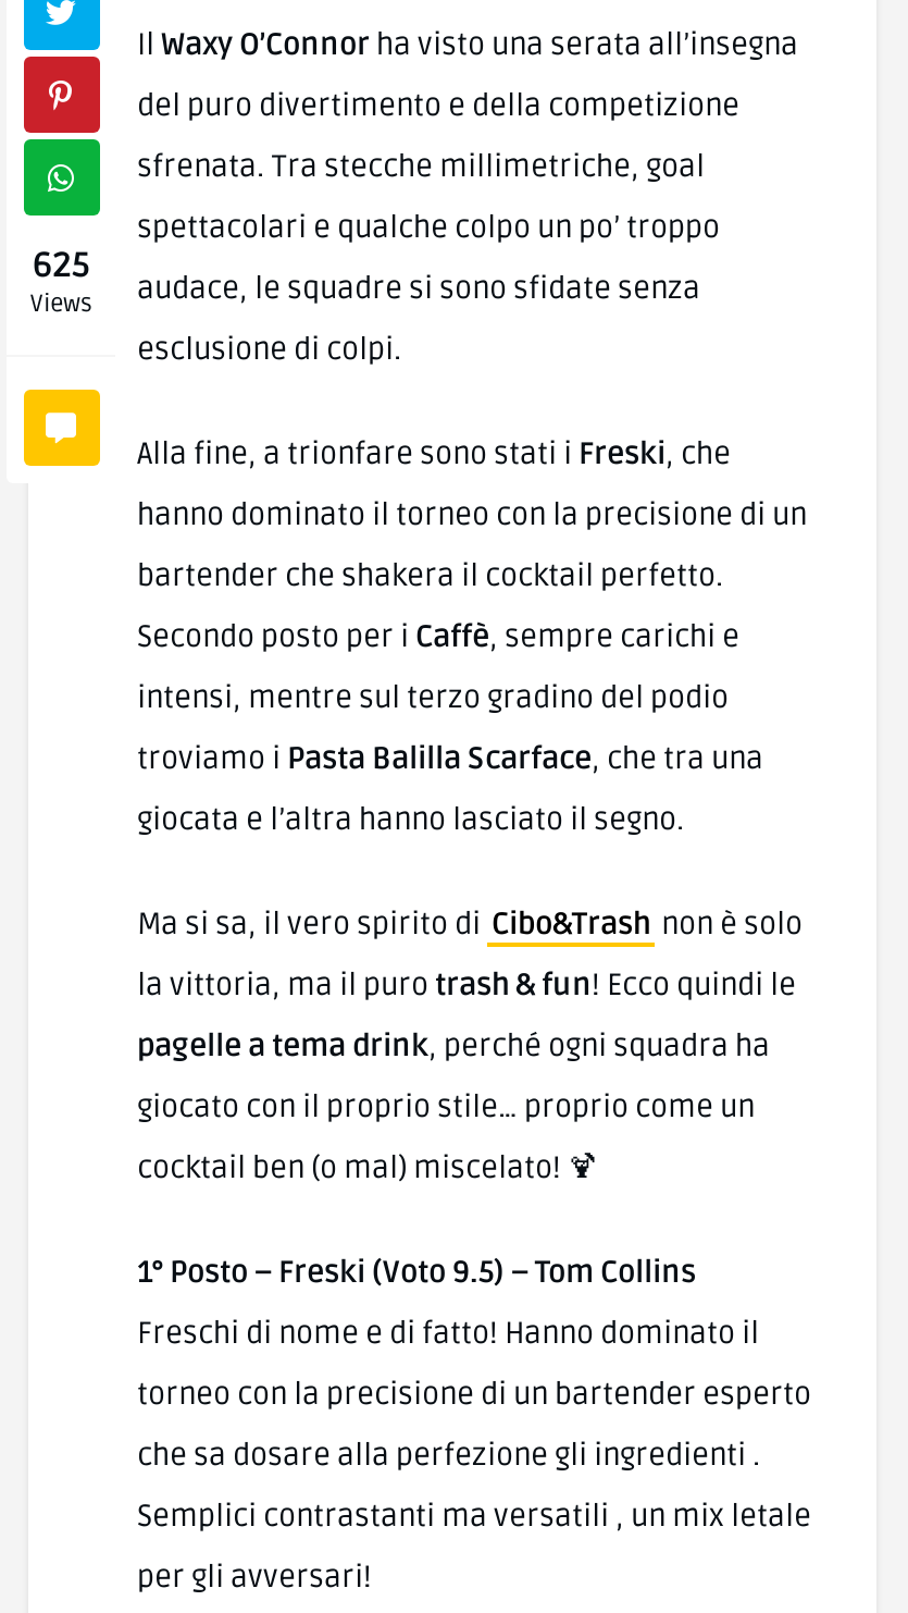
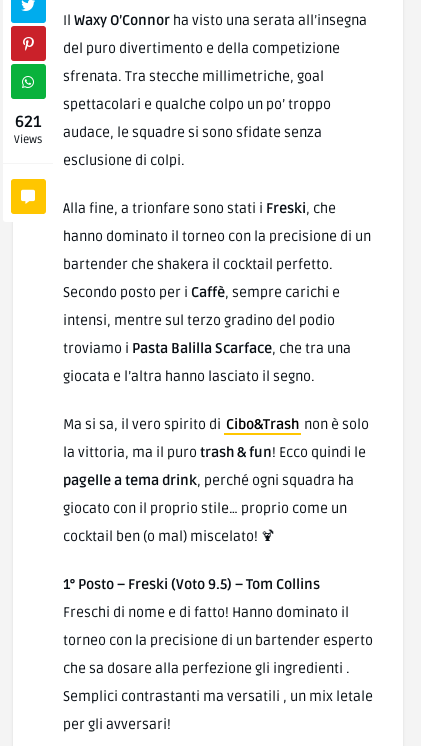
[33,244,89,287] 625 -> [15,112,41,132] 621

